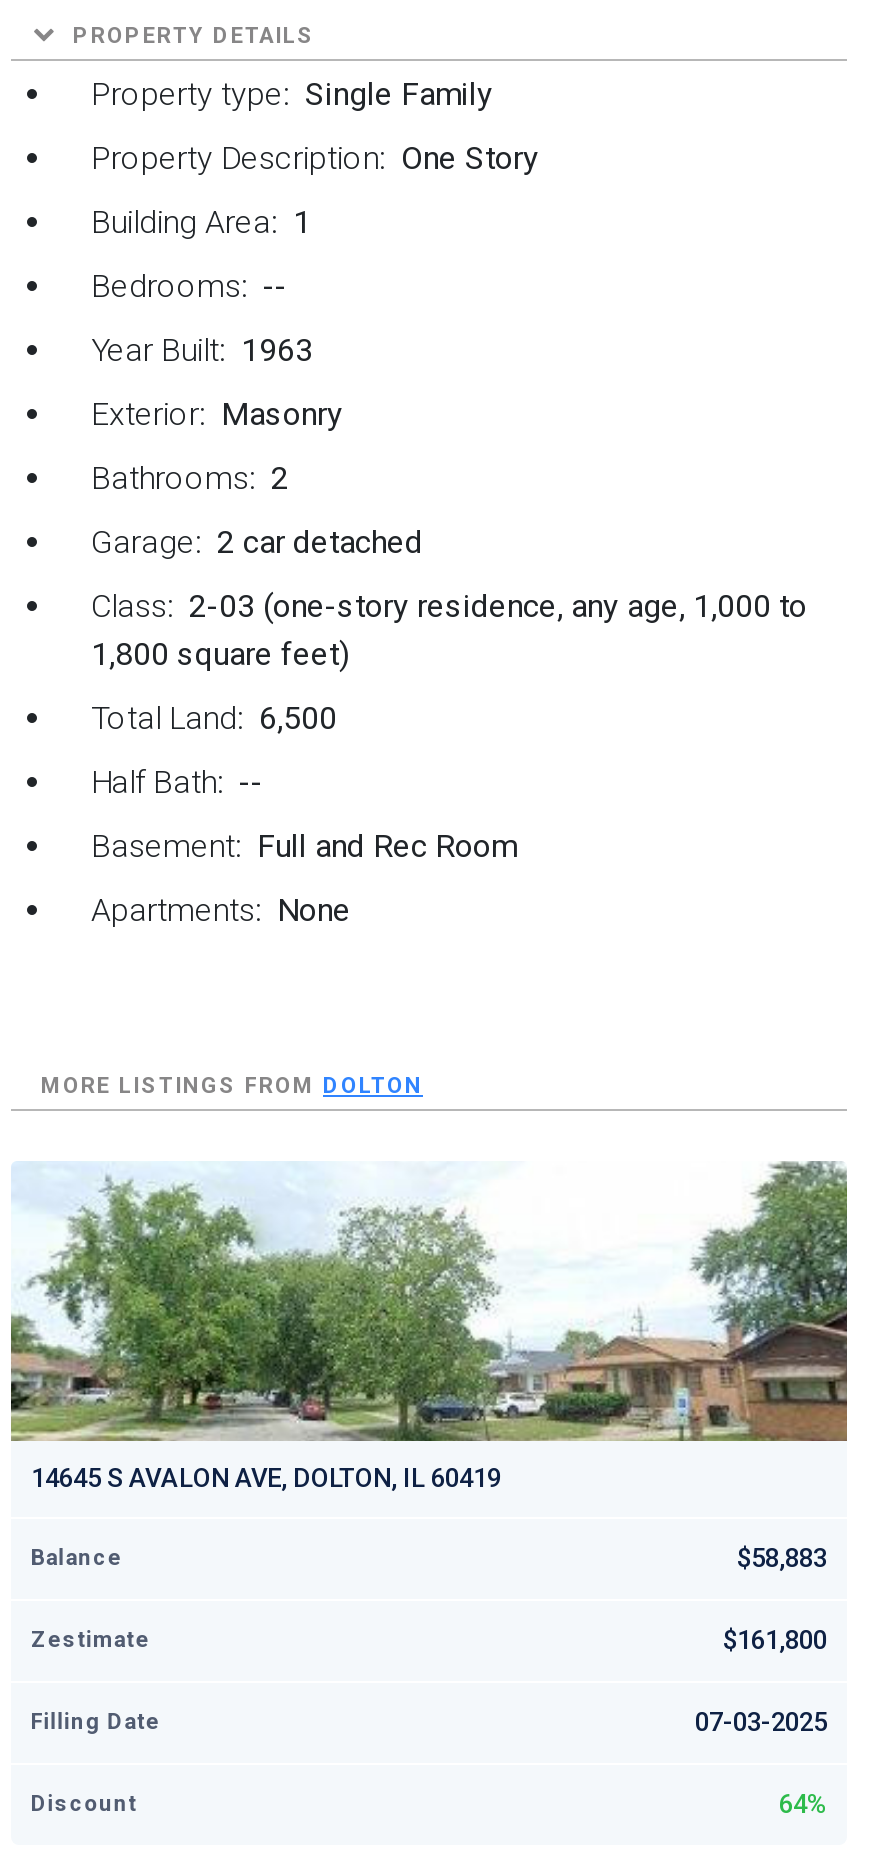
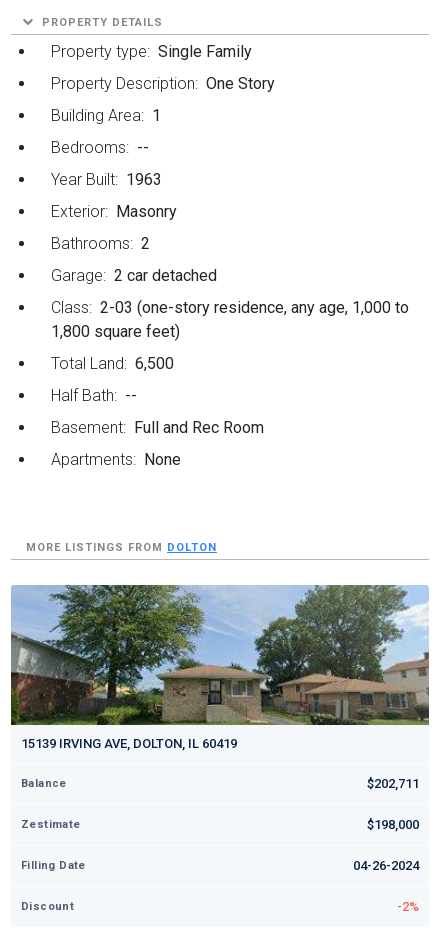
[9,1161,849,1493] [image] | 14645 S AVALON AVE, DOLTON, IL 60419 -> [10,584,430,751] [image] | 15139 IRVING AVE, DOLTON, IL 60419
[737,1543,827,1573] $58,883 -> [367,776,419,791] $202,711
[723,1625,827,1655] $161,800 -> [367,817,419,832] $198,000
[695,1707,827,1737] 07-03-2025 -> [353,858,419,873] 04-26-2024
[779,1789,827,1819] 64% -> [397,899,419,914] -2%

